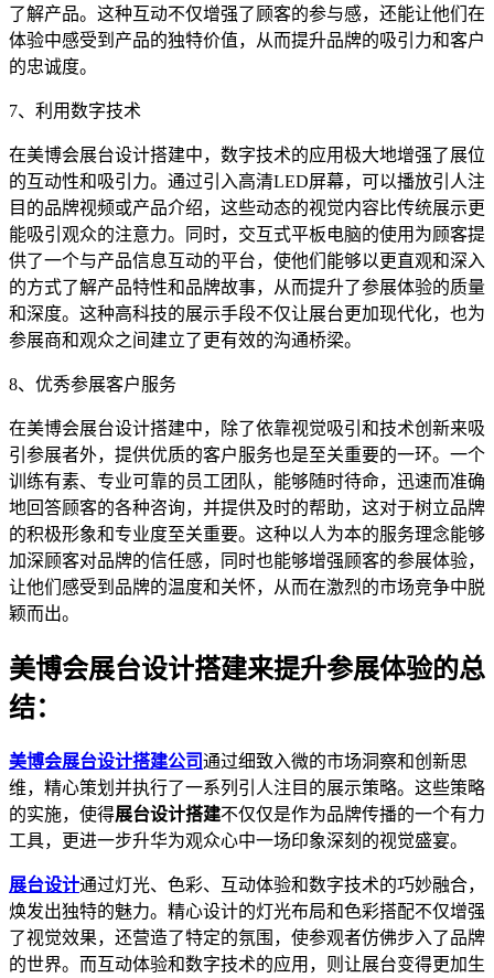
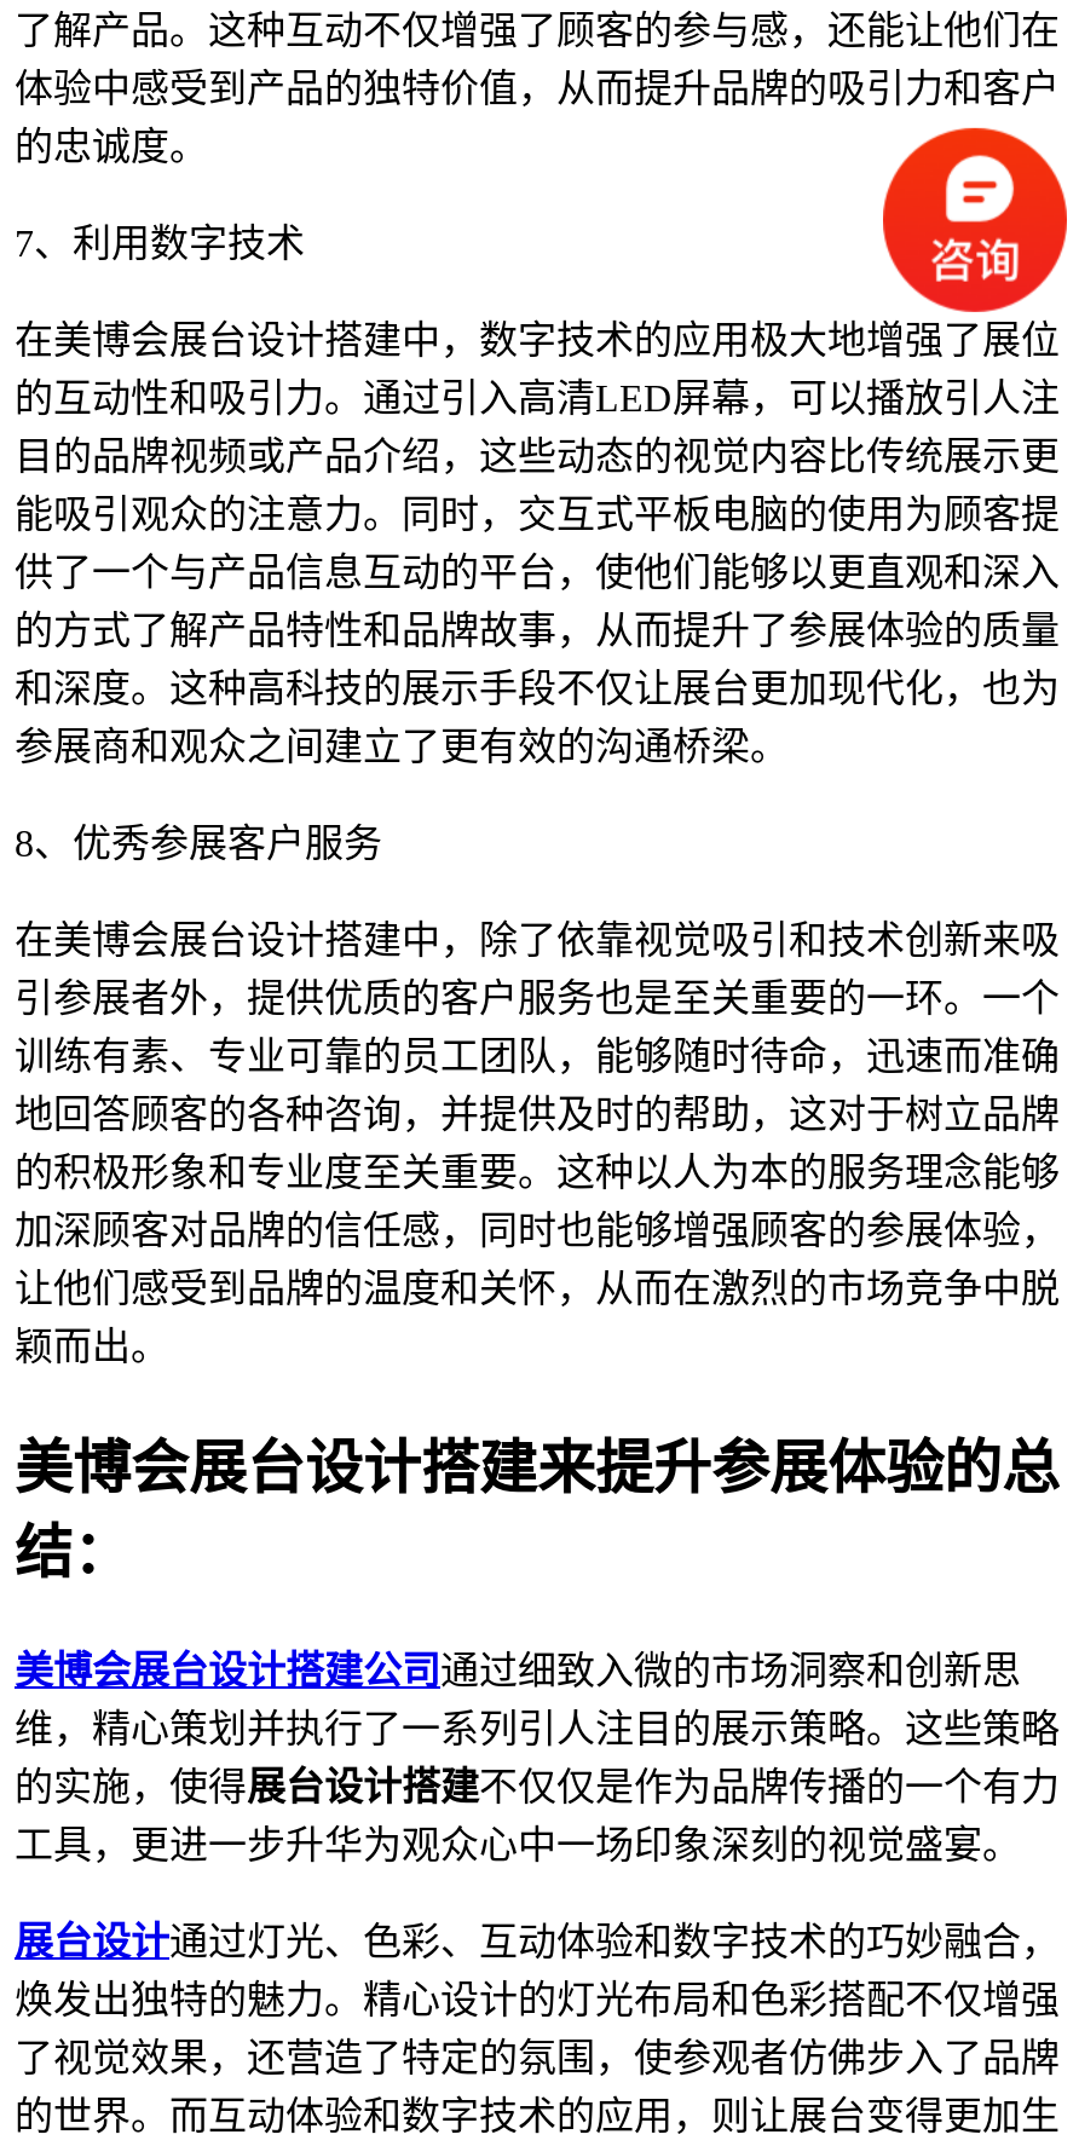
none -> [881,126,1069,315] [image]

